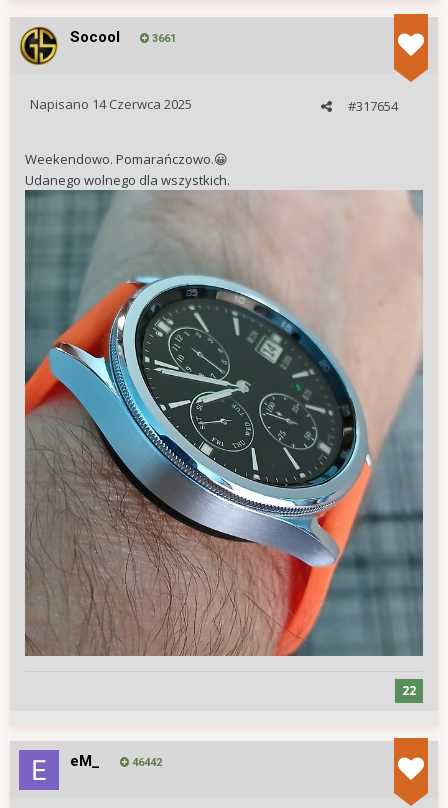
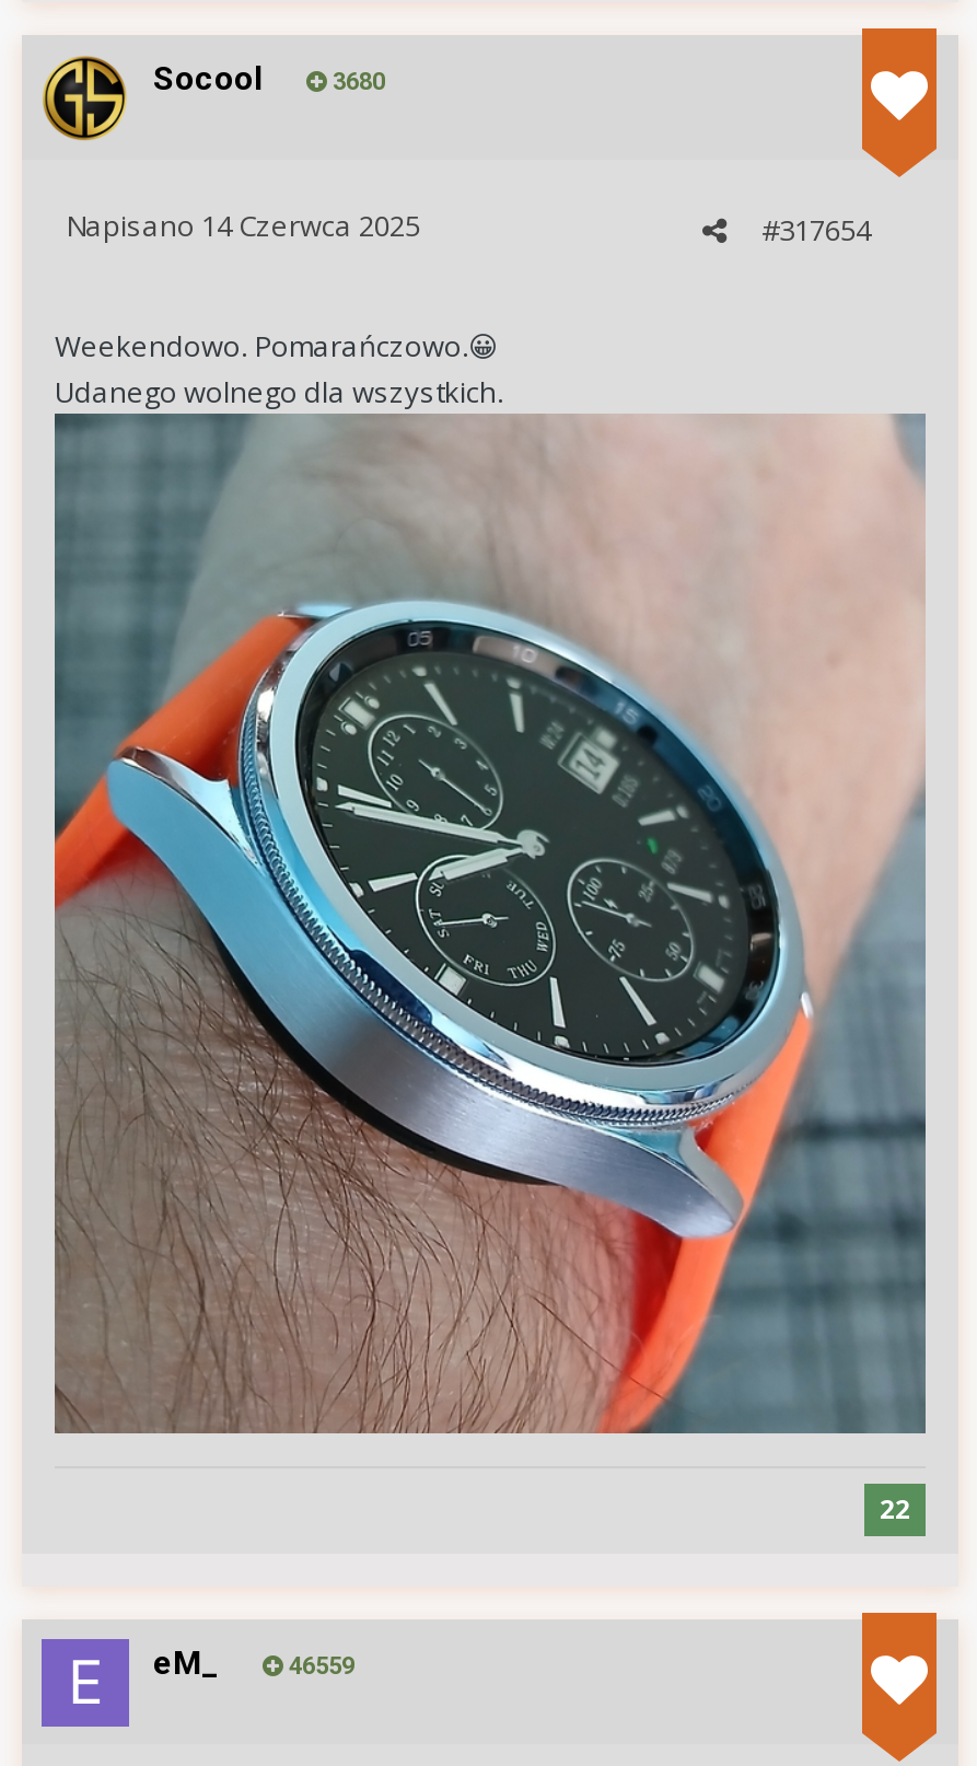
[149,32,176,45] 3661 -> [326,68,385,96] 3680
[129,756,162,769] 46442 -> [282,1652,354,1681] 46559

